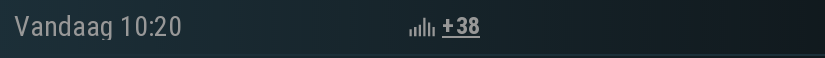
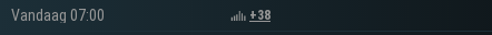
[14,10,182,42] Vandaag 10:20 -> [11,7,105,24] Vandaag 07:00

